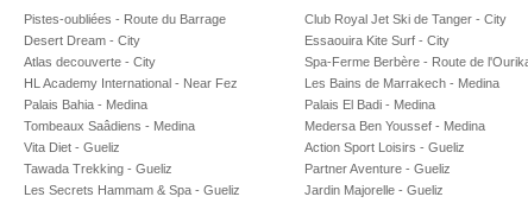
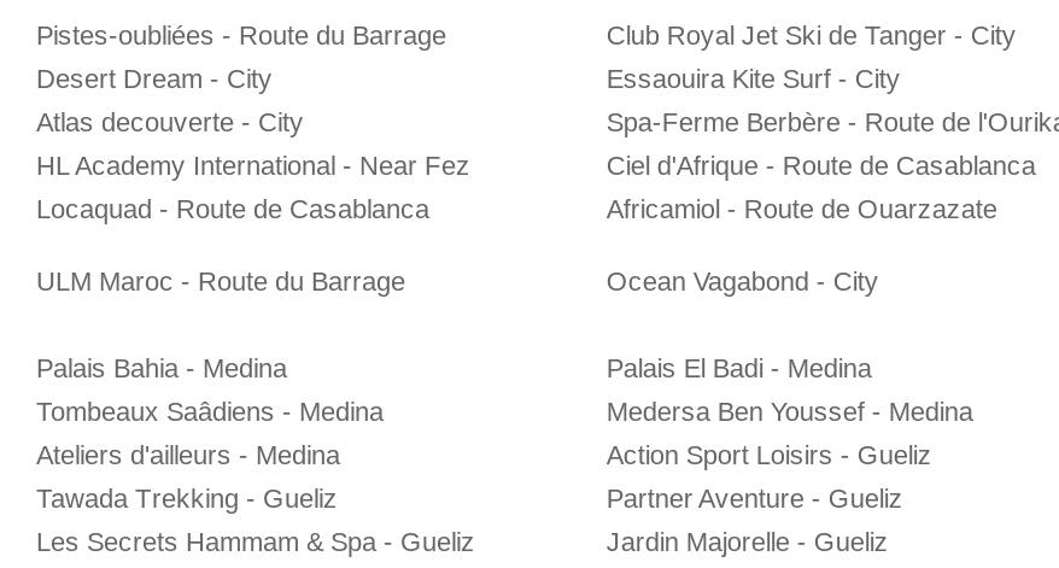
[305,76,500,90] Les Bains de Marrakech - Medina -> [36,151,1036,295] Ciel d'Afrique - Route de Casablanca | Locaquad - Route de Casablanca | Africamiol - Route de Ouarzazate | ULM Maroc - Route du Barrage | Ocean Vagabond - City
[24,140,120,154] Vita Diet - Gueliz -> [36,440,340,469] Ateliers d'ailleurs - Medina

